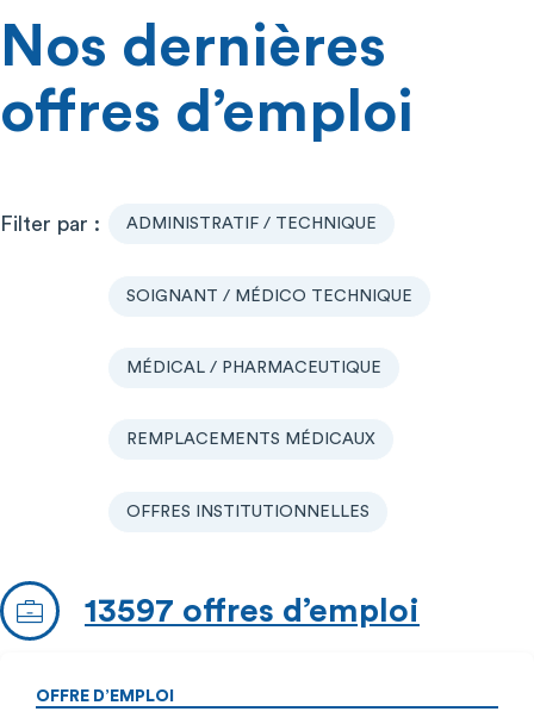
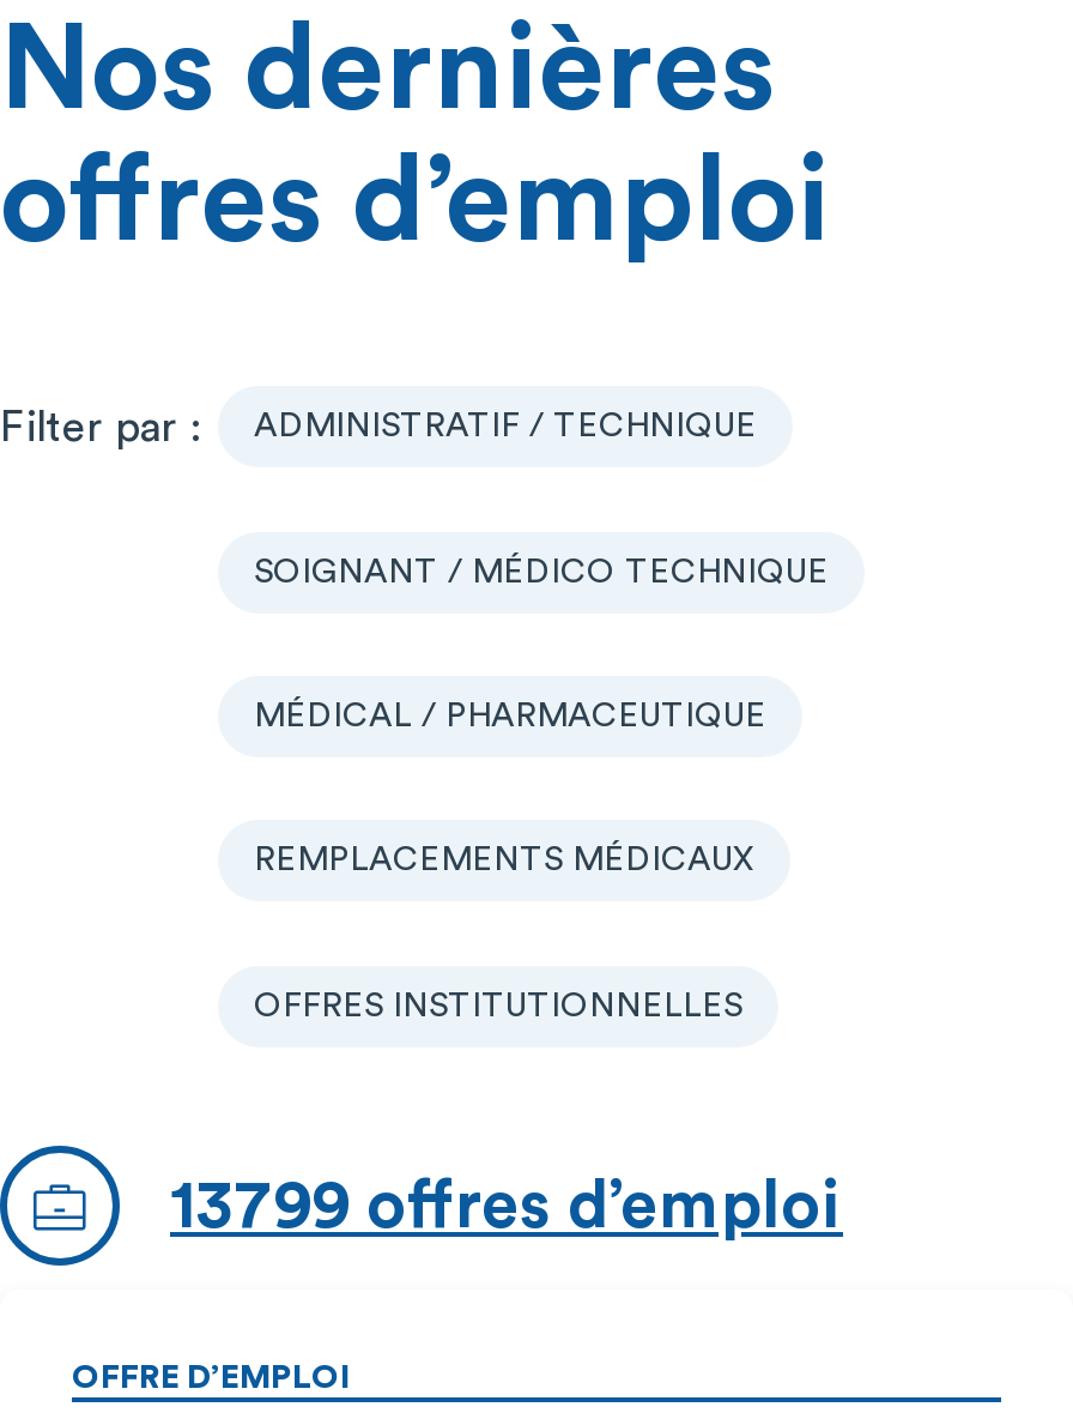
[85,594,420,627] 13597 offres d’emploi -> [170,1172,843,1239] 13799 offres d’emploi

